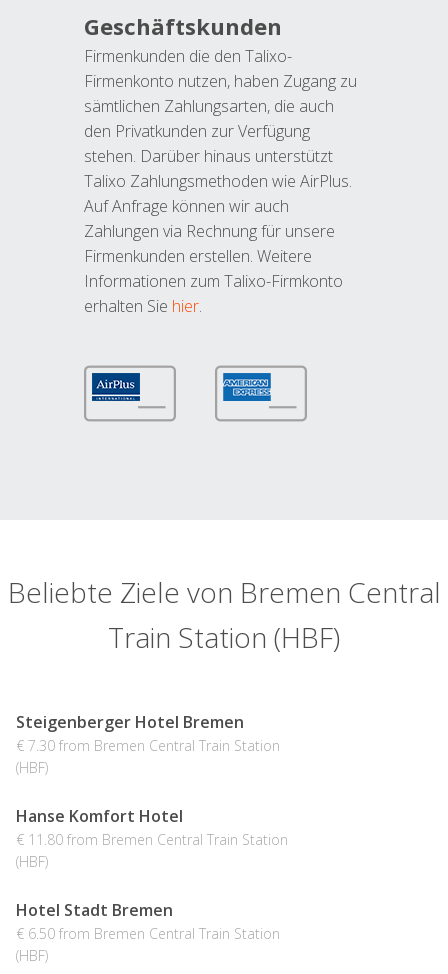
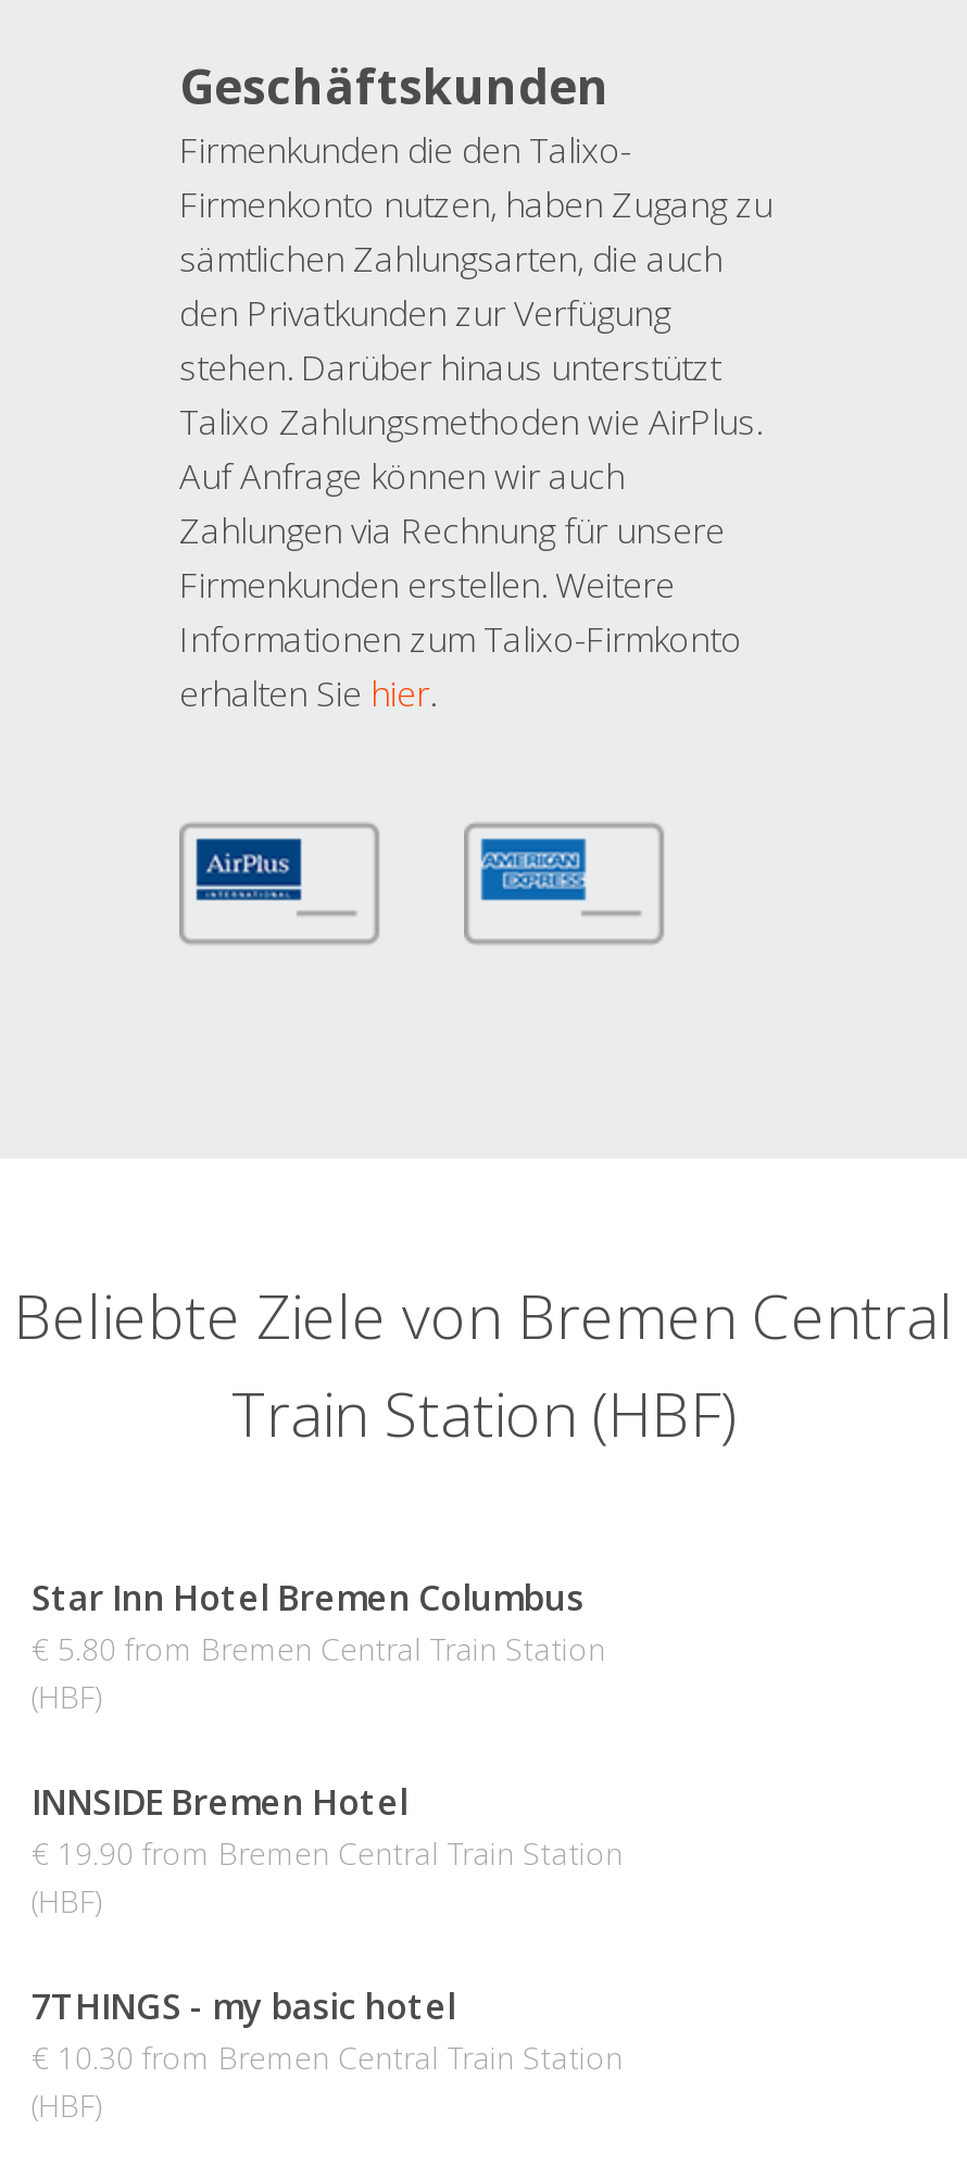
[16,711,280,755] Steigenberger Hotel Bremen | € 7.30 from Bremen Central Train Station -> [32,1574,605,1670] Star Inn Hotel Bremen Columbus | € 5.80 from Bremen Central Train Station
[16,805,183,827] Hanse Komfort Hotel -> [32,1778,407,1826] INNSIDE Bremen Hotel
[16,830,288,849] € 11.80 from Bremen Central Train Station -> [32,1833,623,1874] € 19.90 from Bremen Central Train Station
[16,899,280,943] Hotel Stadt Bremen | € 6.50 from Bremen Central Train Station -> [32,1983,623,2078] 7THINGS - my basic hotel | € 10.30 from Bremen Central Train Station

